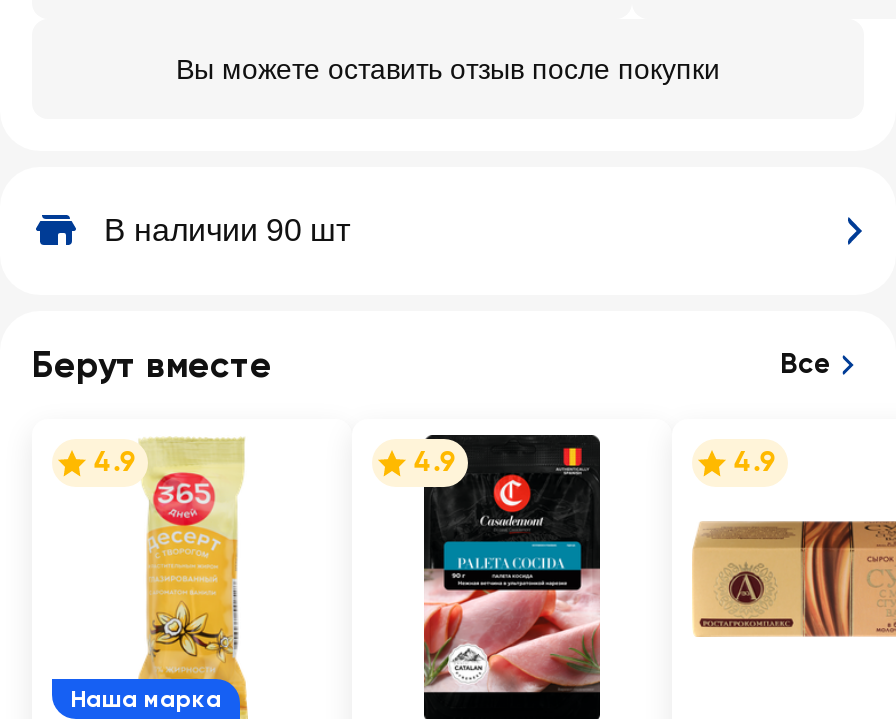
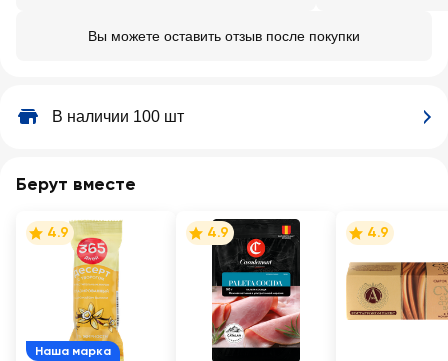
[104,213,350,247] В наличии 90 шт -> [52,108,184,125] В наличии 100 шт
[780,347,832,381] Все -> none

